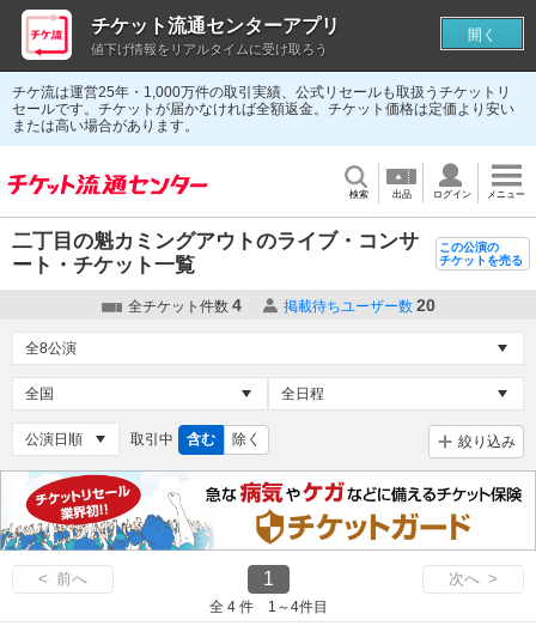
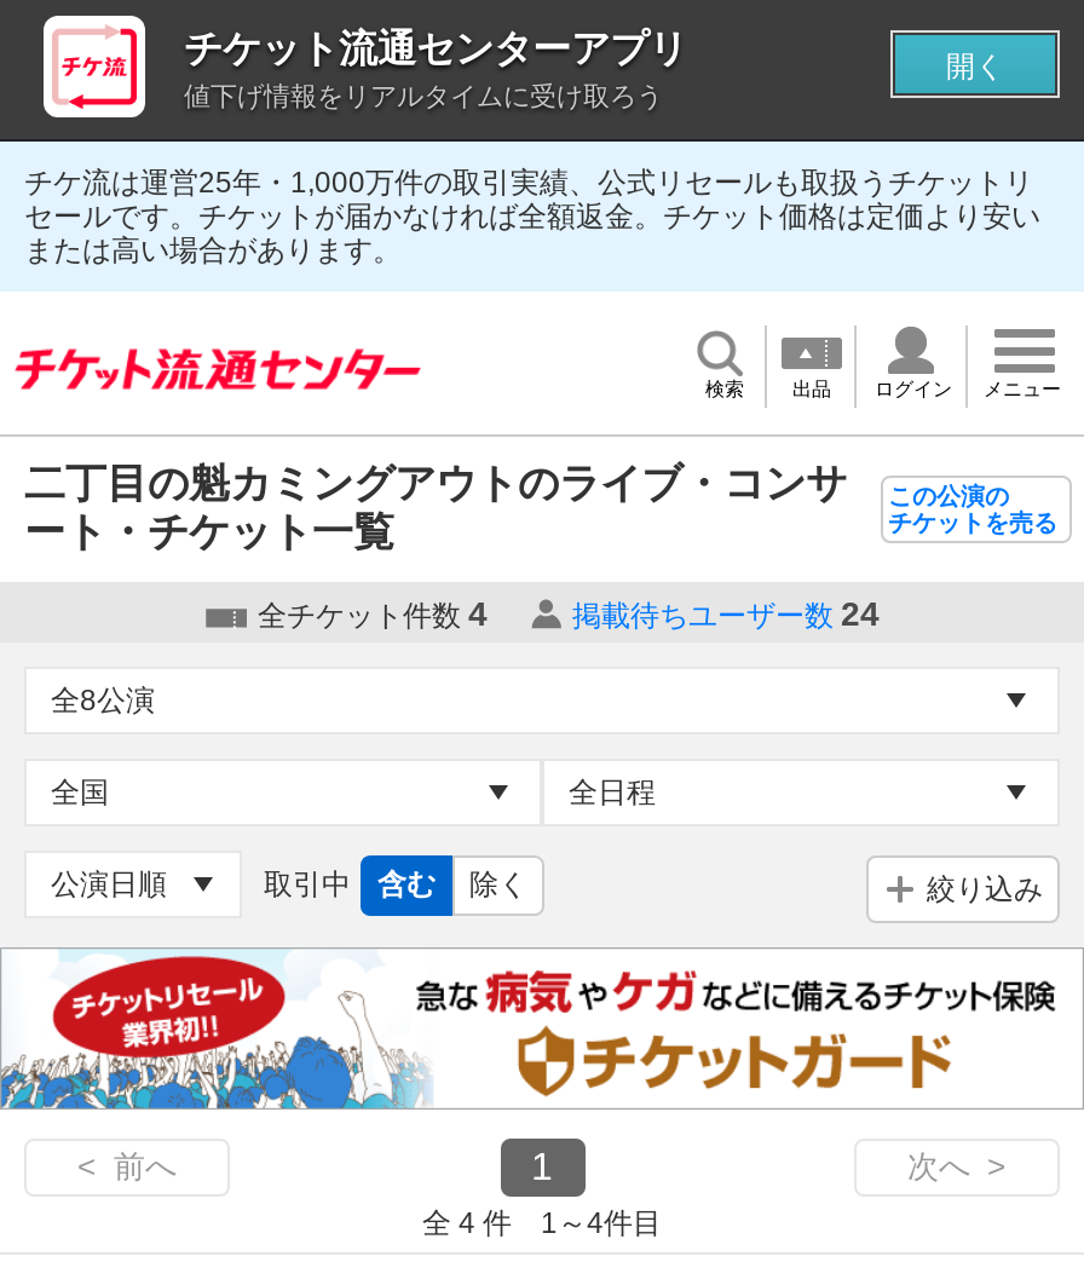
[283,296,435,315] 掲載待ちユーザー数 20 -> [572,594,880,633] 掲載待ちユーザー数 24

